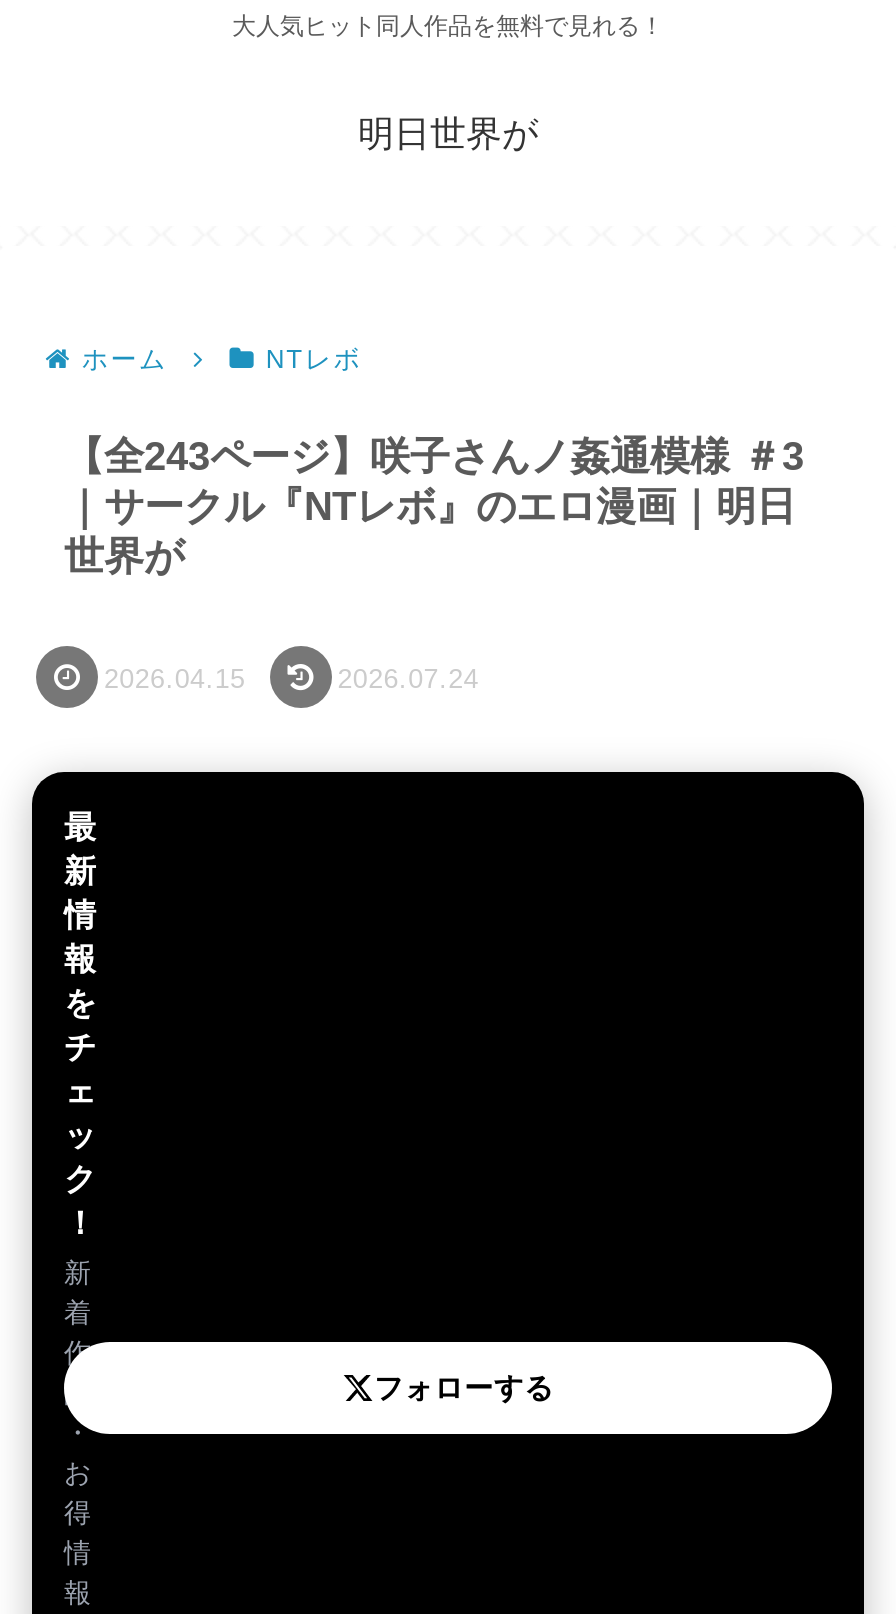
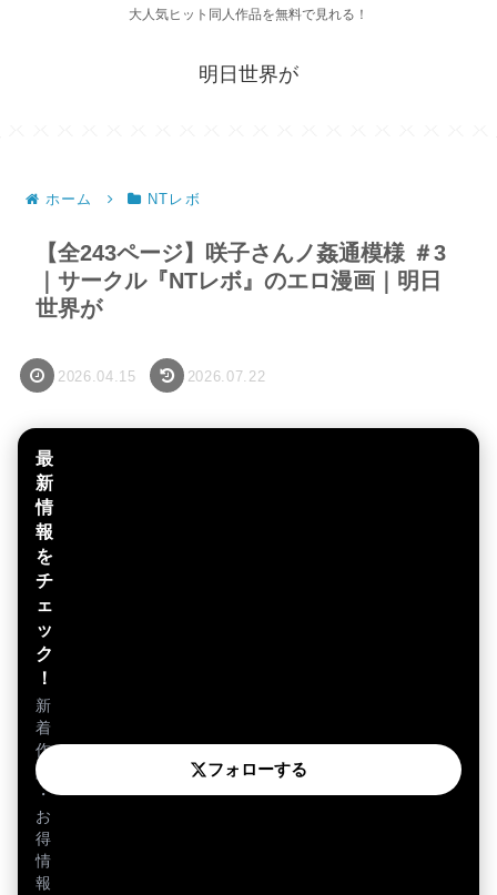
[337,665,479,695] 2026.07.24 -> [187,369,266,385] 2026.07.22

